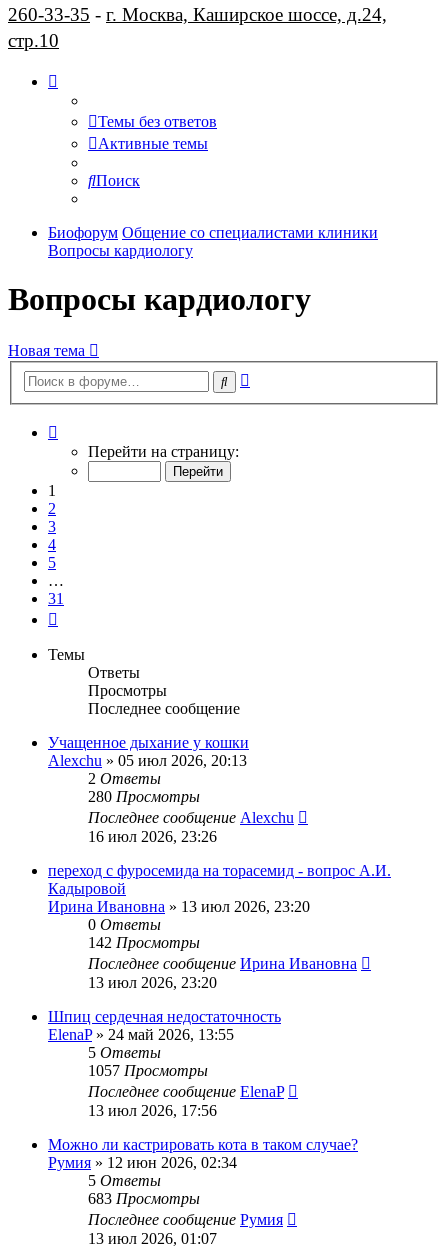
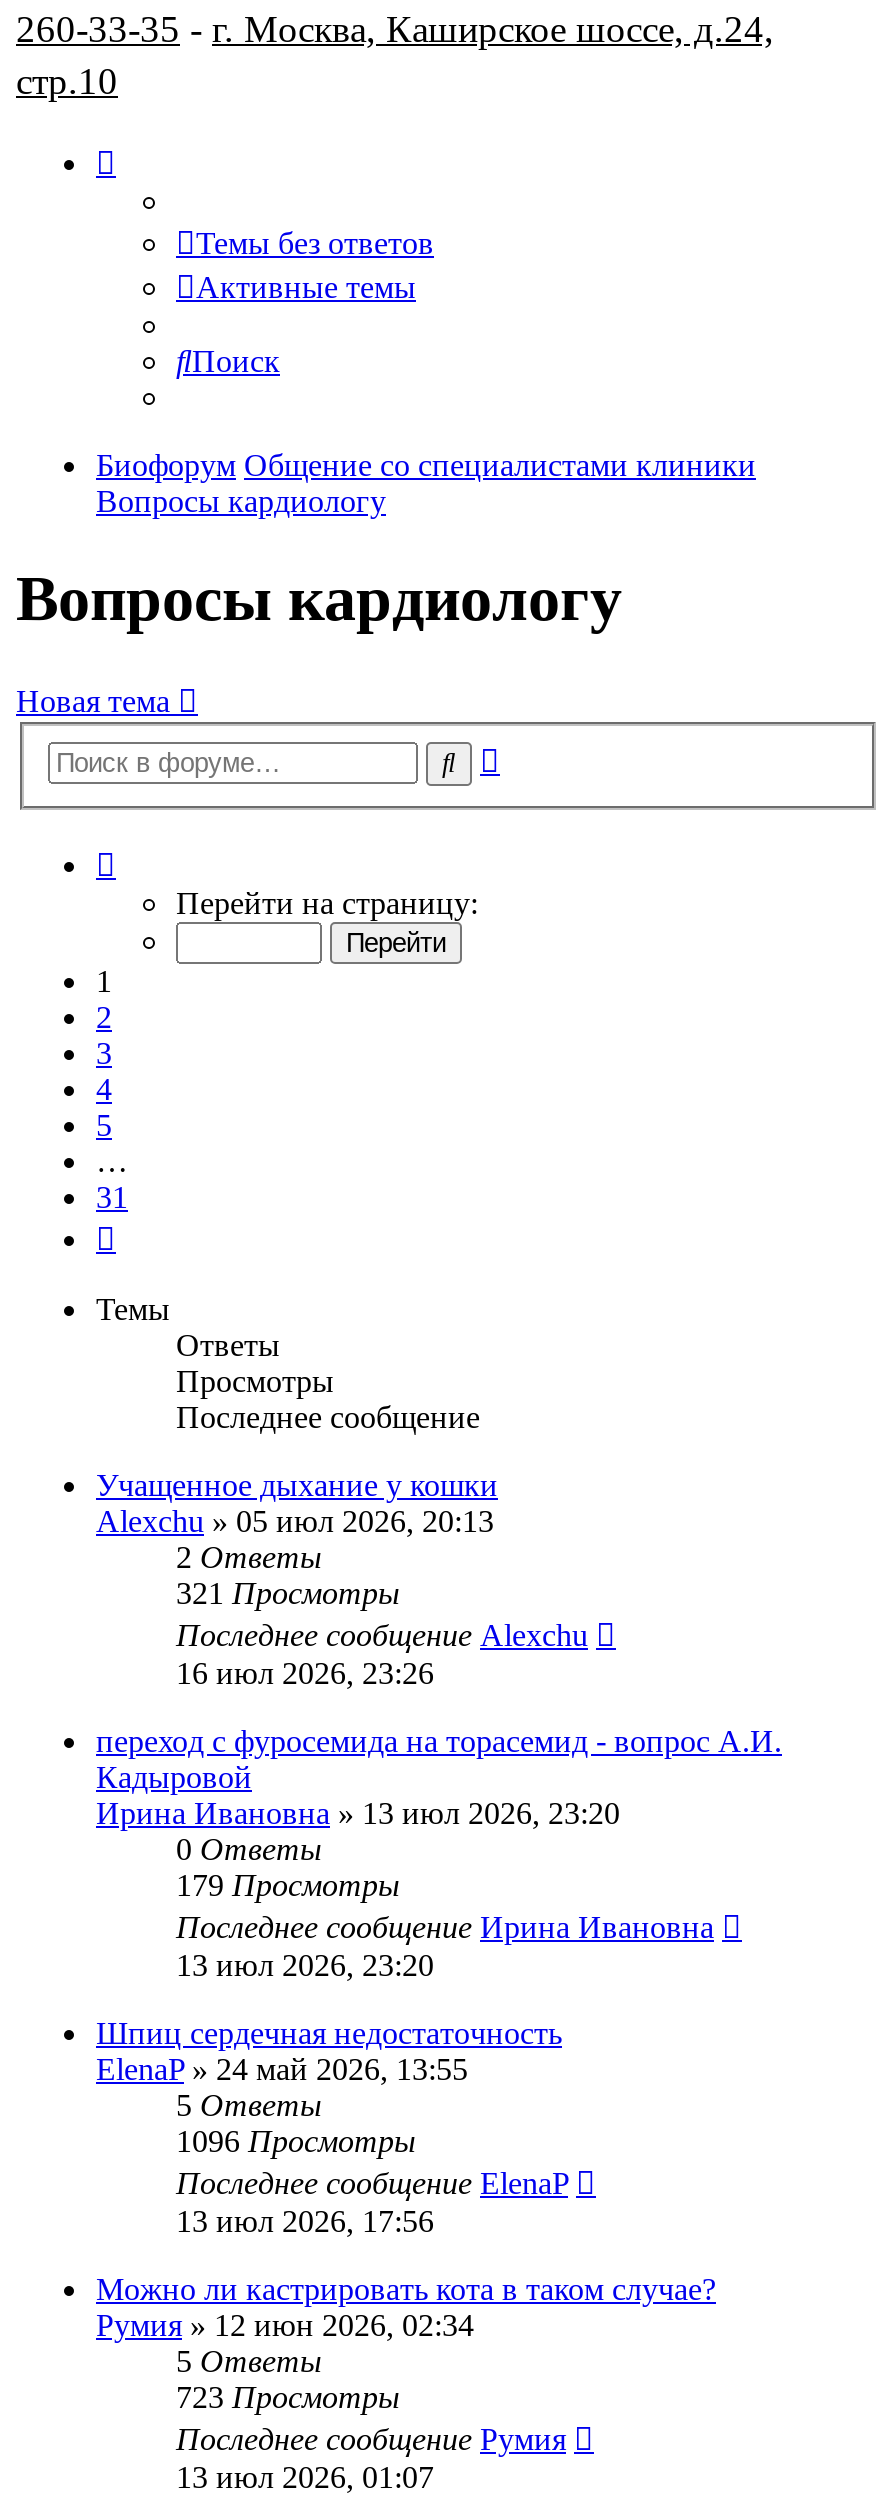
[88,788,200,805] 280 Просмотры -> [176,1576,400,1610] 321 Просмотры
[88,934,200,951] 142 Просмотры -> [176,1868,400,1902] 179 Просмотры
[88,1062,208,1079] 1057 Просмотры -> [176,2124,416,2158] 1096 Просмотры
[88,1190,200,1207] 683 Просмотры -> [176,2380,400,2414] 723 Просмотры

